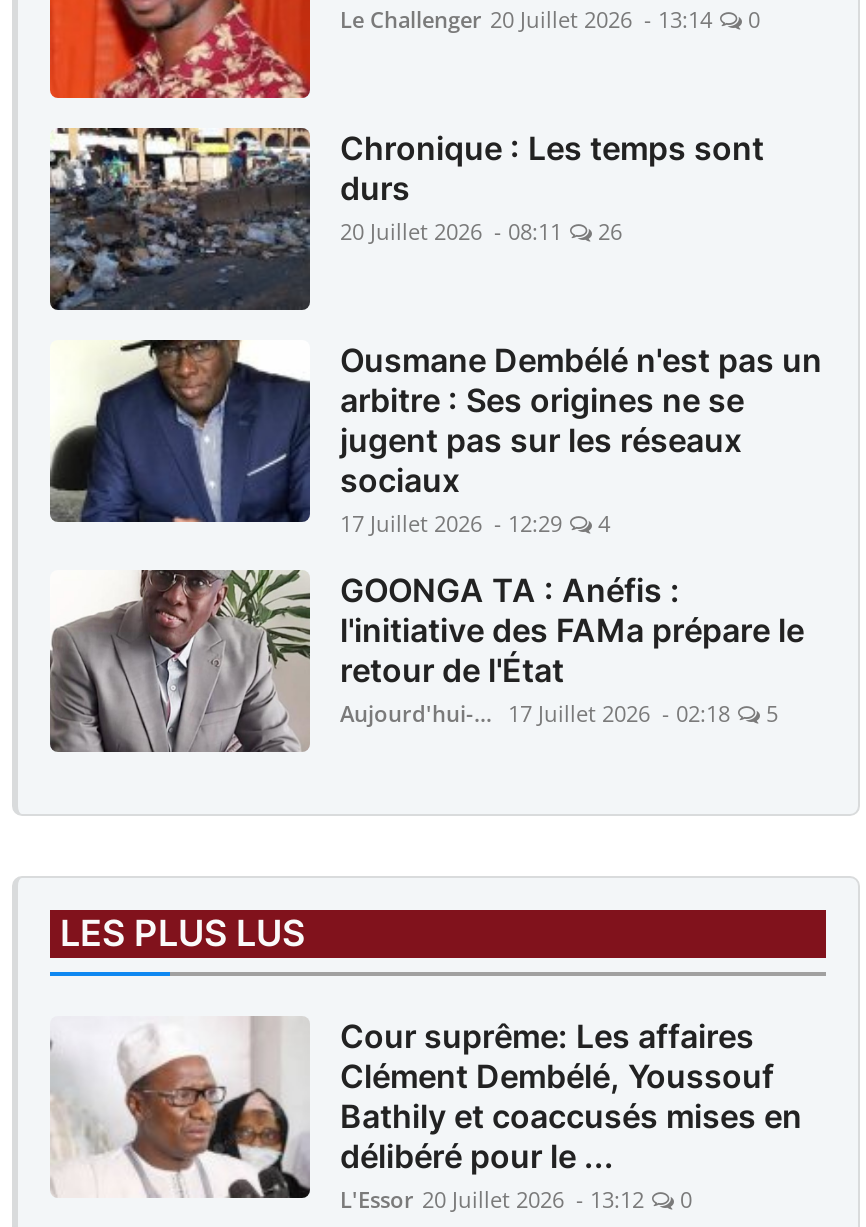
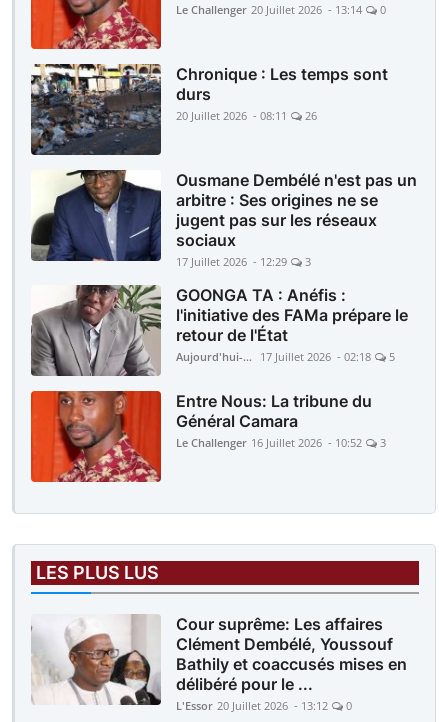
[340,507,610,537] 17 Juillet 2026 - 12:29 4 -> [176,254,311,269] 17 Juillet 2026 - 12:29 3
none -> [30,390,386,483] [image] | Entre Nous: La tribune du | Général Camara | Le Challenger 16 Juillet 2026 - 10:52 | 3

